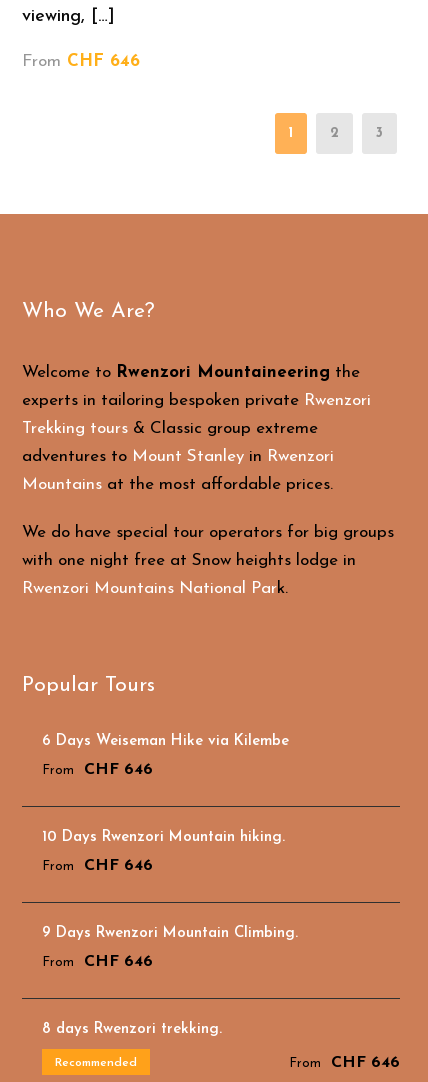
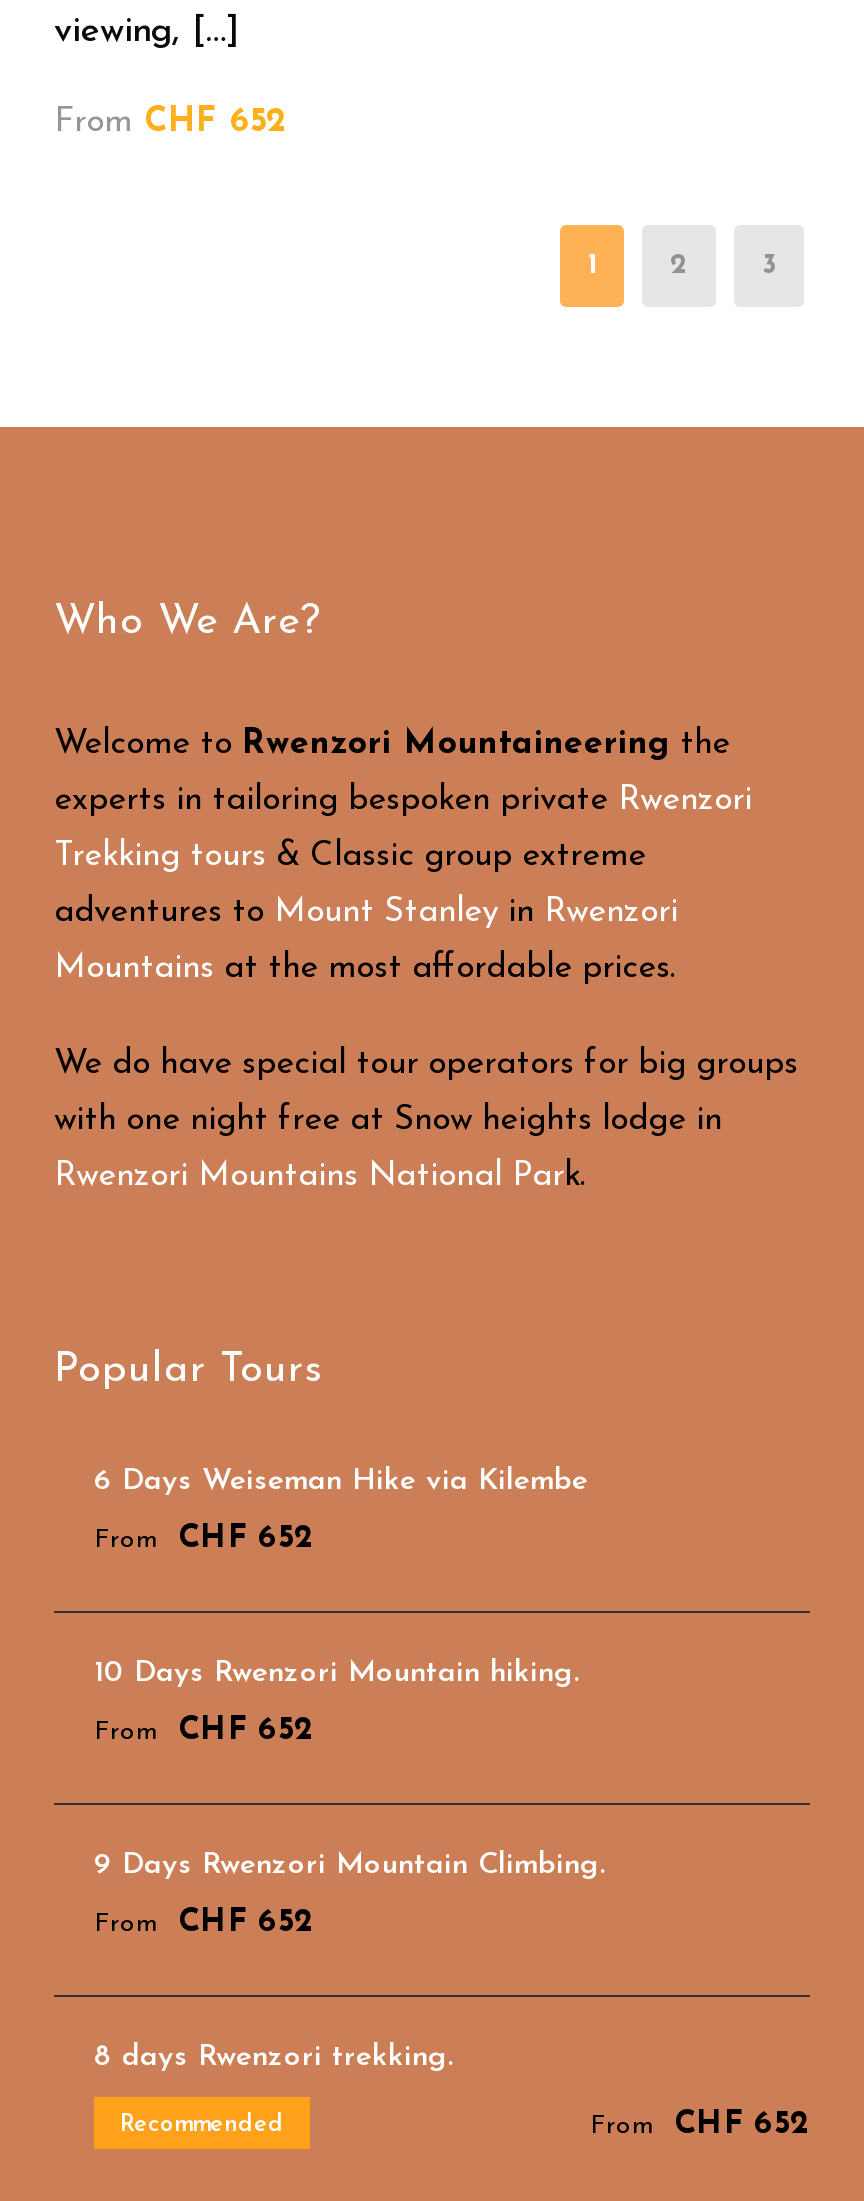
[22,53,140,70] From CHF 646 -> [54,105,286,139] From CHF 652
[42,762,153,778] From CHF 646 -> [94,1523,314,1555] From CHF 652
[42,858,153,874] From CHF 646 -> [94,1715,314,1747] From CHF 652
[42,954,153,970] From CHF 646 -> [94,1907,314,1939] From CHF 652
[289,1055,400,1071] From CHF 646 -> [590,2109,810,2141] From CHF 652

